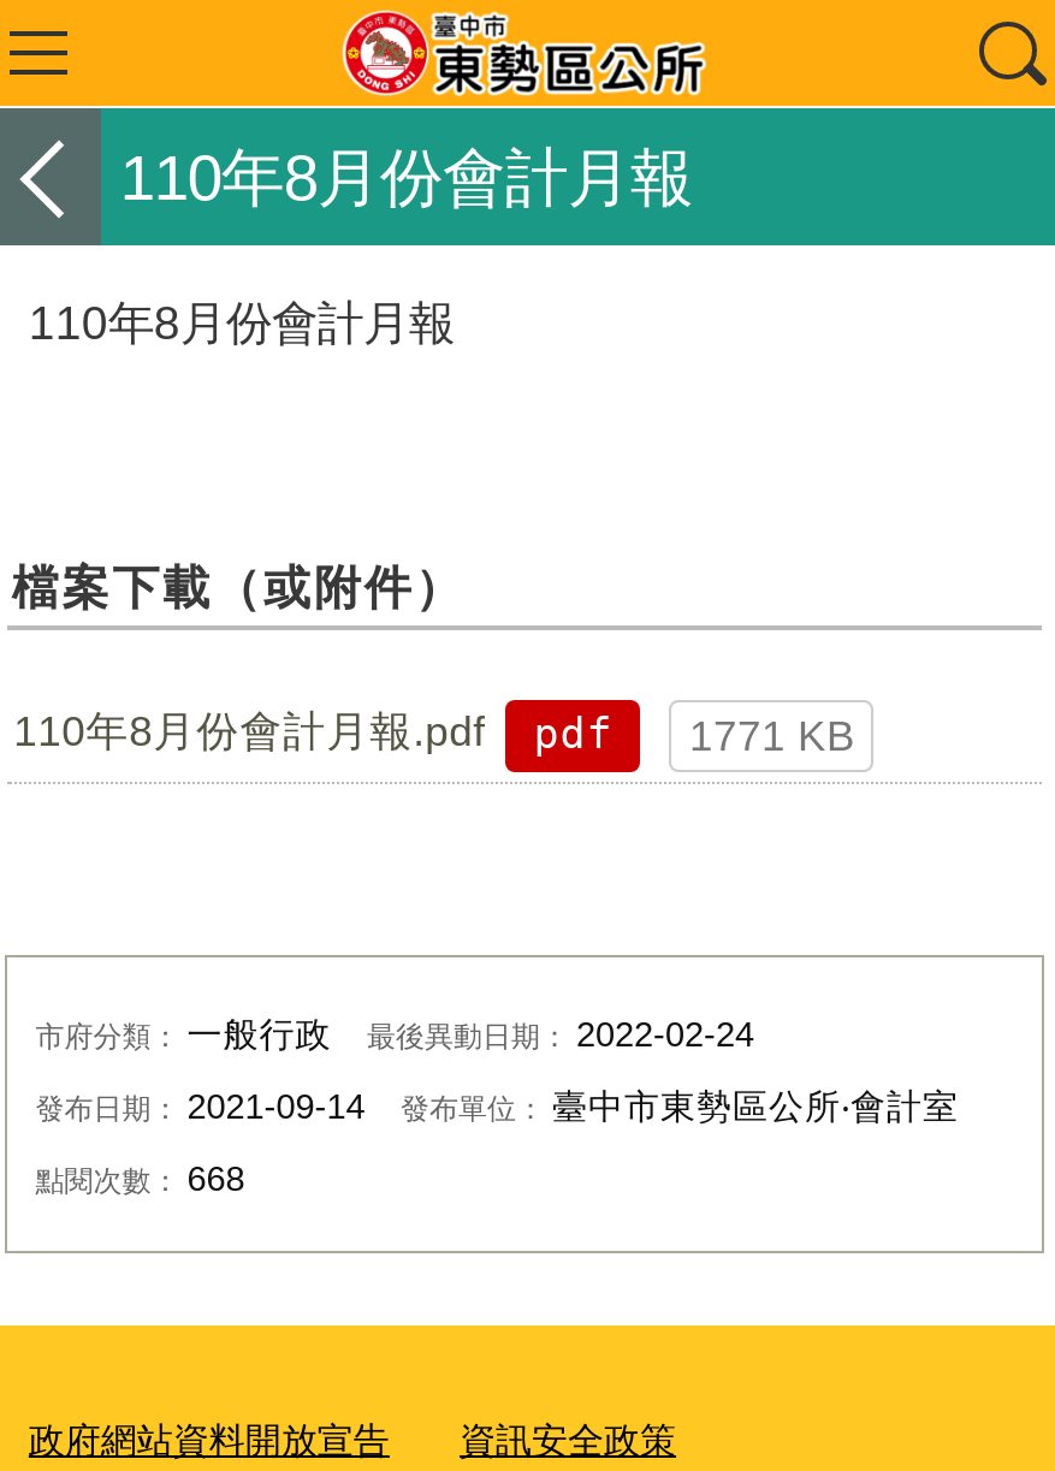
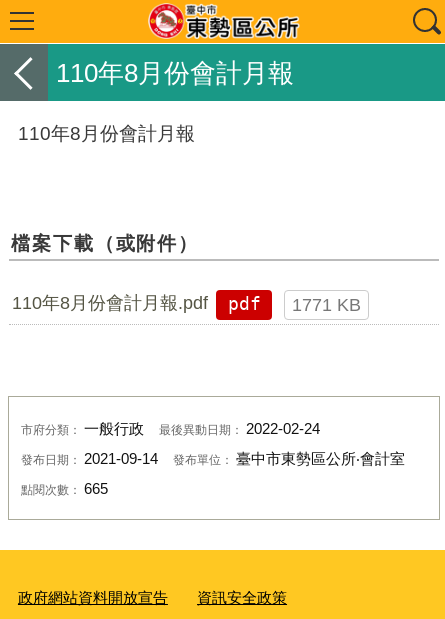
[35,1160,245,1198] 點閱次數：668 -> [21,481,108,497] 點閱次數：665

